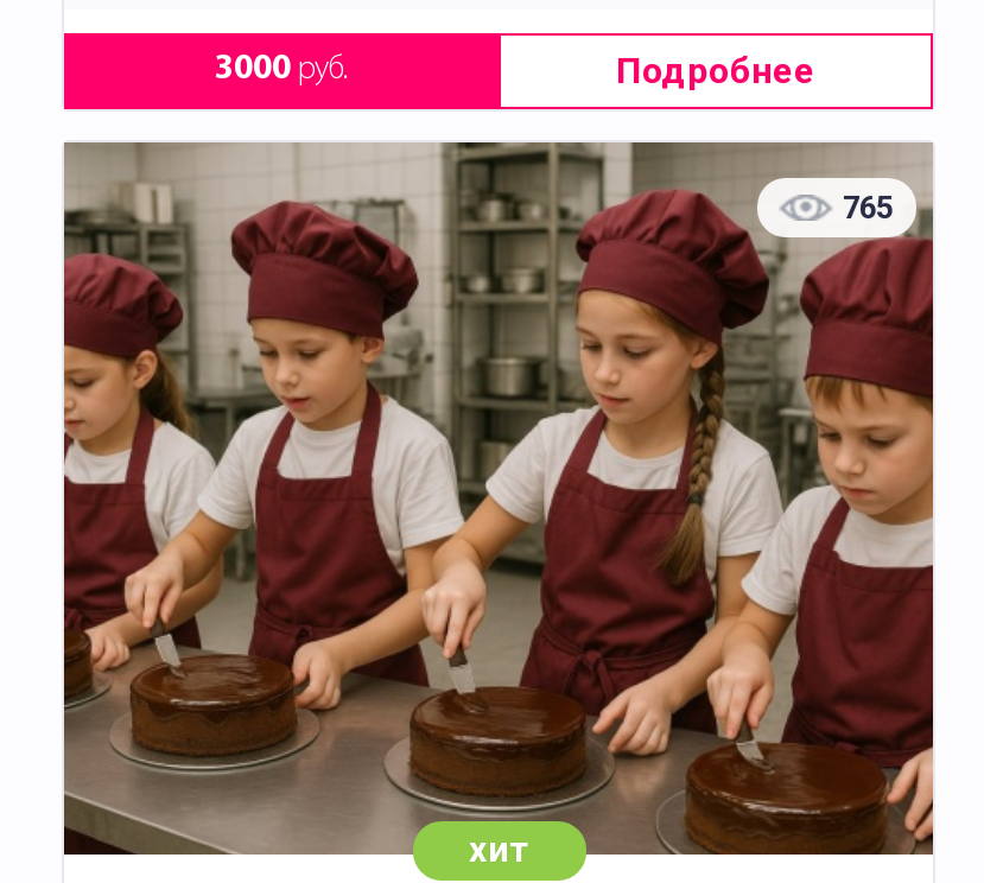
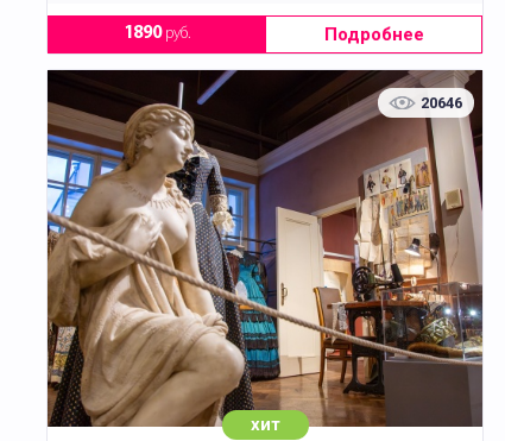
[215,53,348,89] 3000 руб. -> [123,25,190,43] 1890 руб.
[62,140,935,855] [image] | 765 -> [46,69,484,427] [image] | 20646

